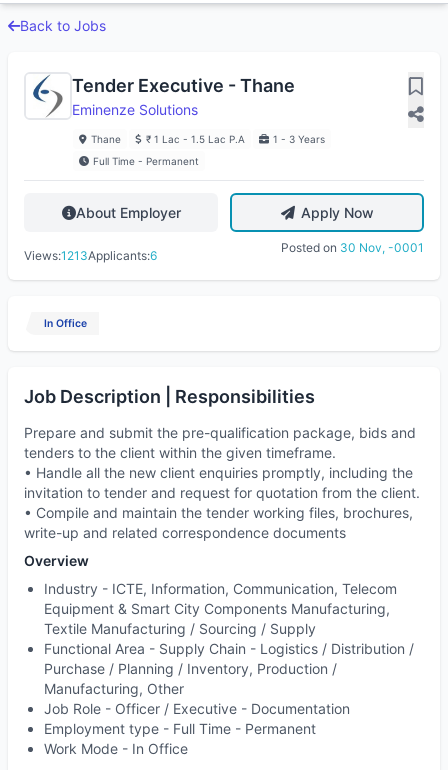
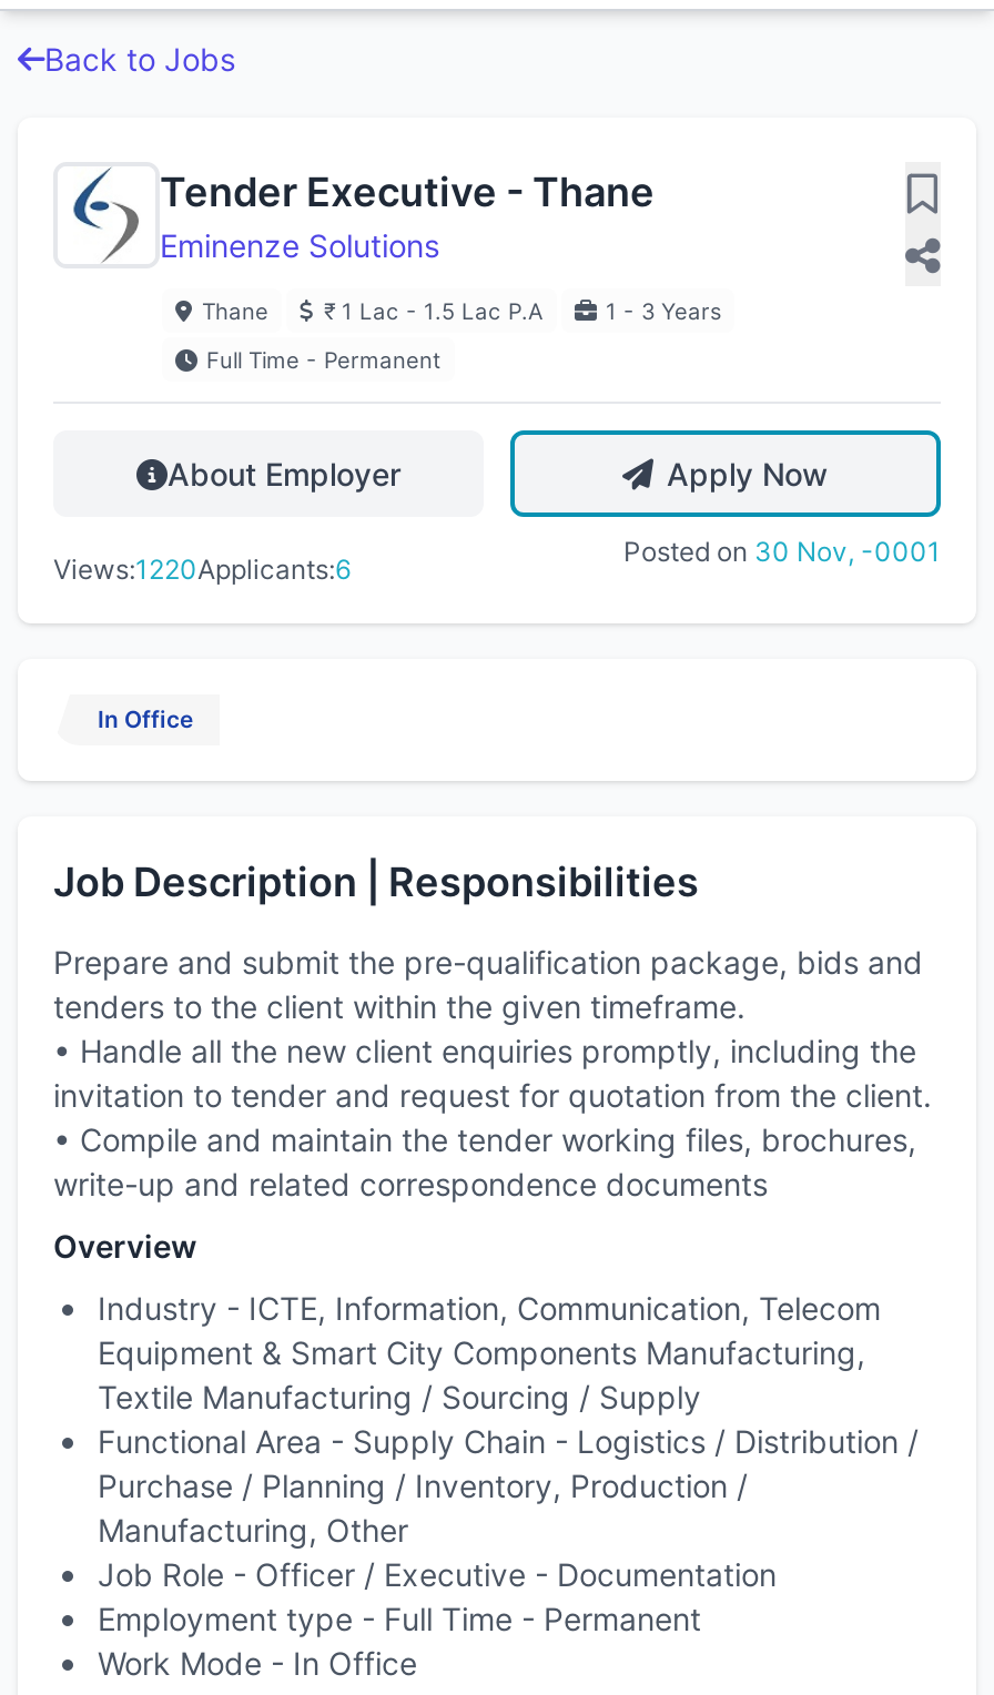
[24,248,157,263] Views:1213Applicants:6 -> [53,552,351,586] Views:1220Applicants:6

